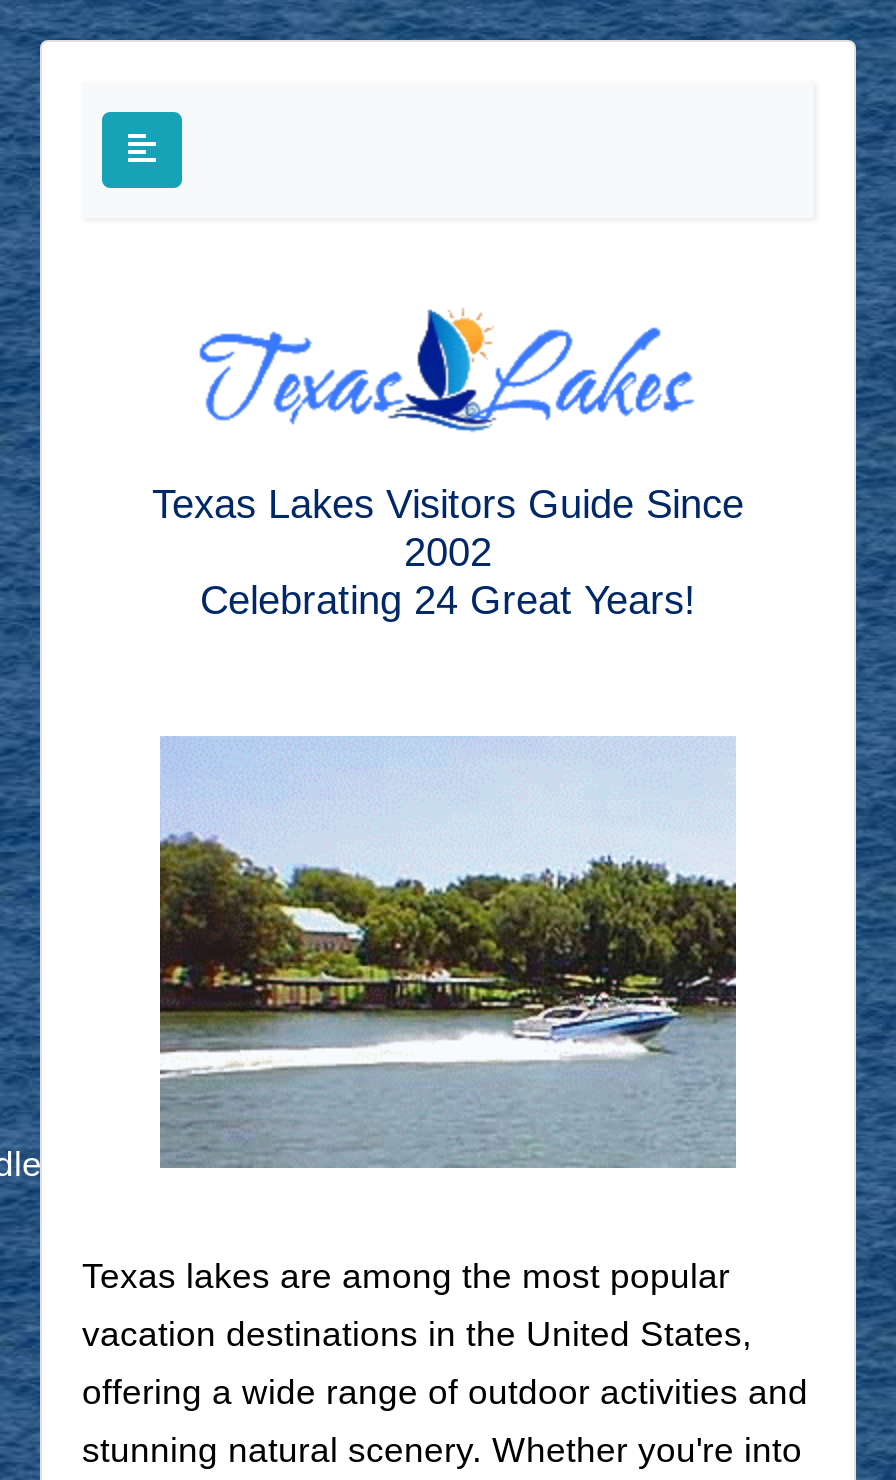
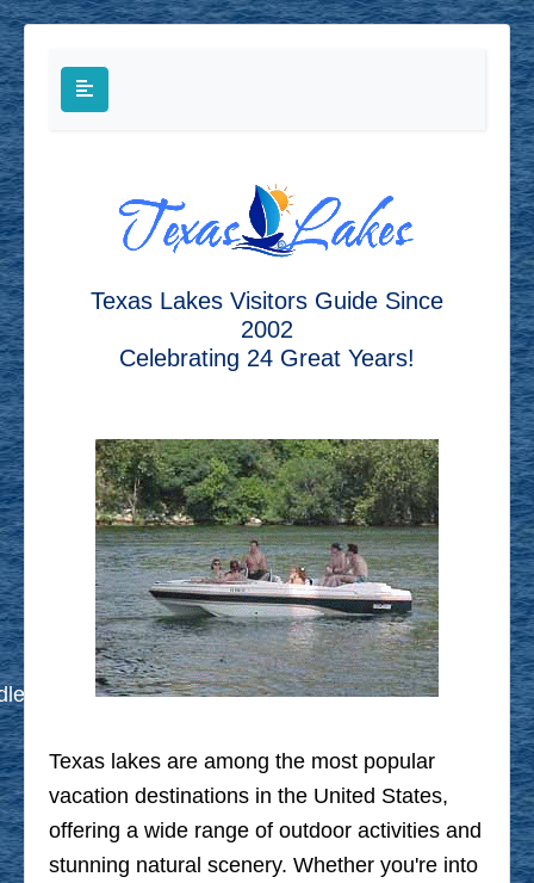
[158,736,736,1168] [image] -> [94,438,440,697] [image]

